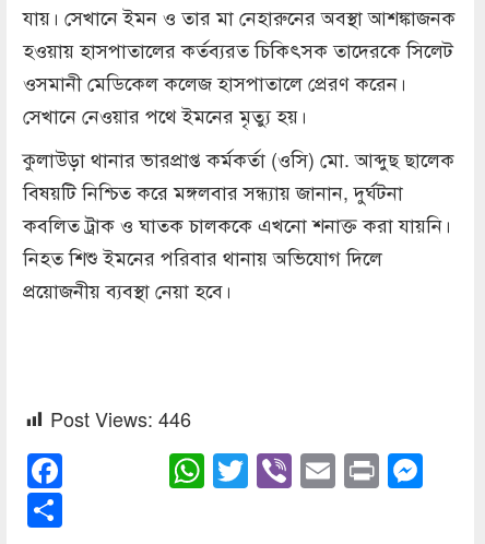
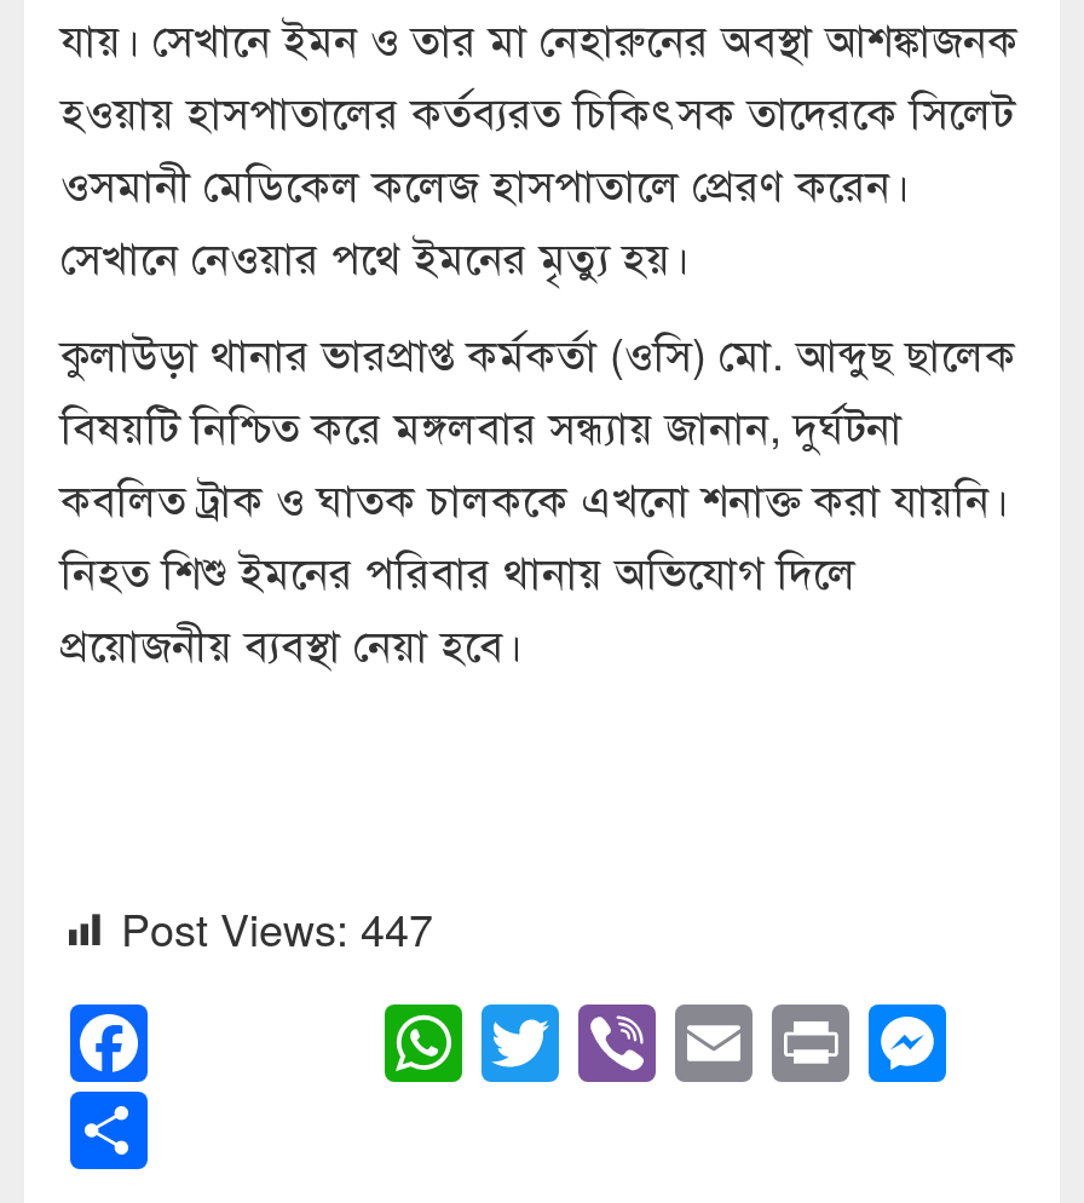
[50,404,191,433] Post Views: 446 -> [121,896,433,959] Post Views: 447

